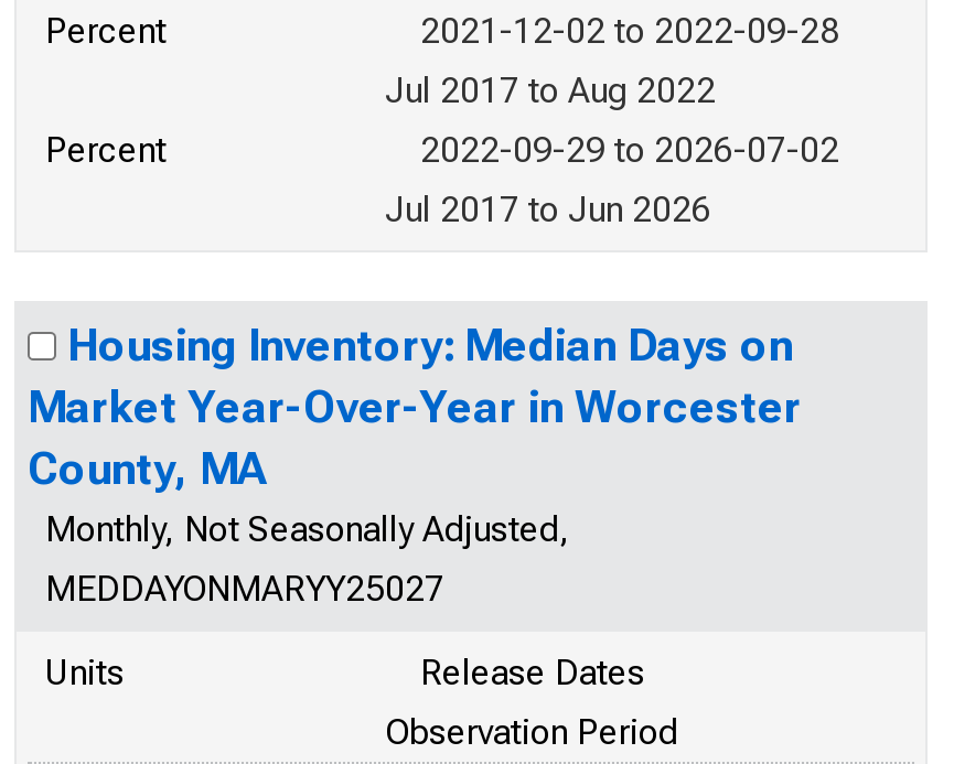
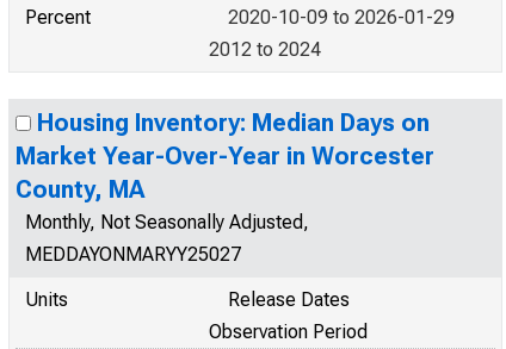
[45,10,839,230] 2021-12-02 to 2022-09-28 | Jul 2017 to Aug 2022 | Percent | 2022-09-29 to 2026-07-02 | Jul 2017 to Jun 2026 -> [209,6,455,61] 2020-10-09 to 2026-01-29 | 2012 to 2024

